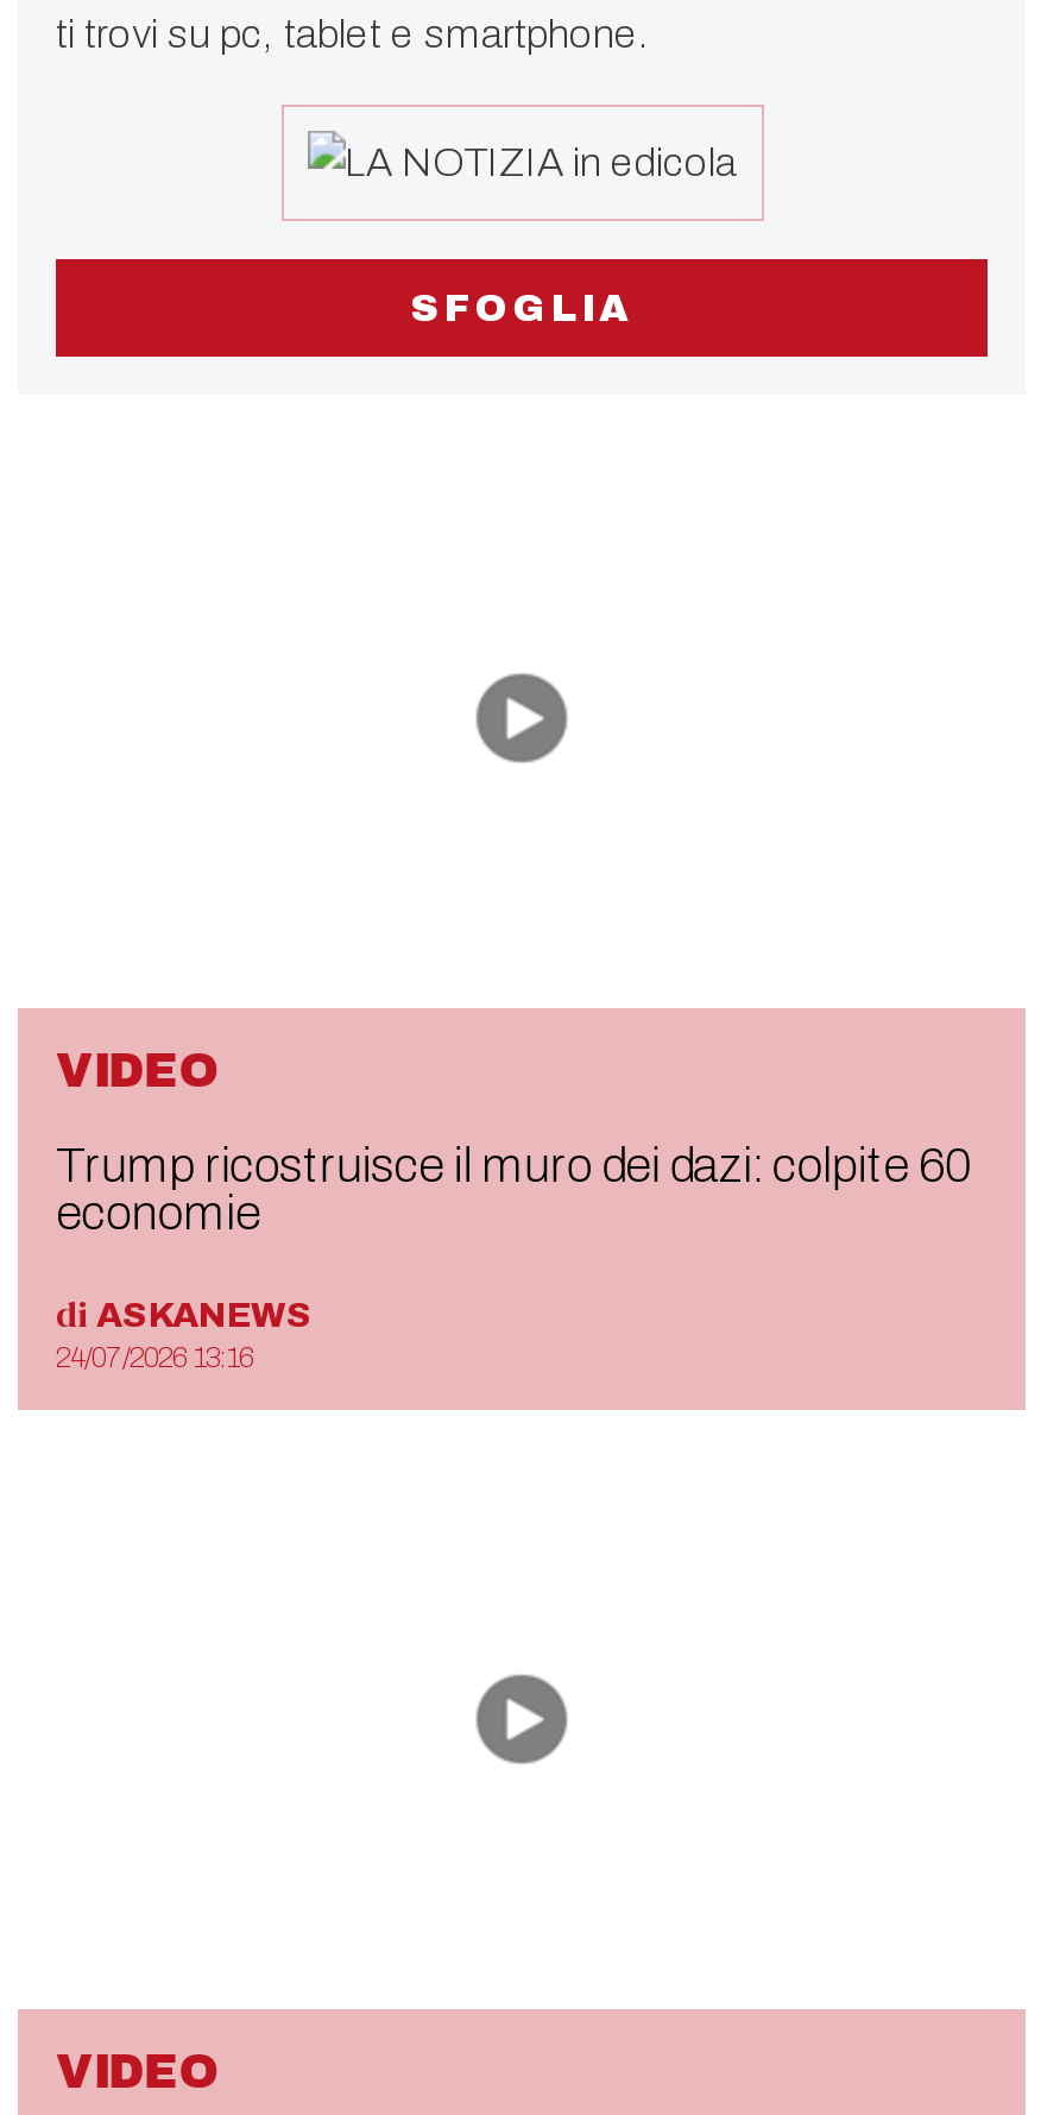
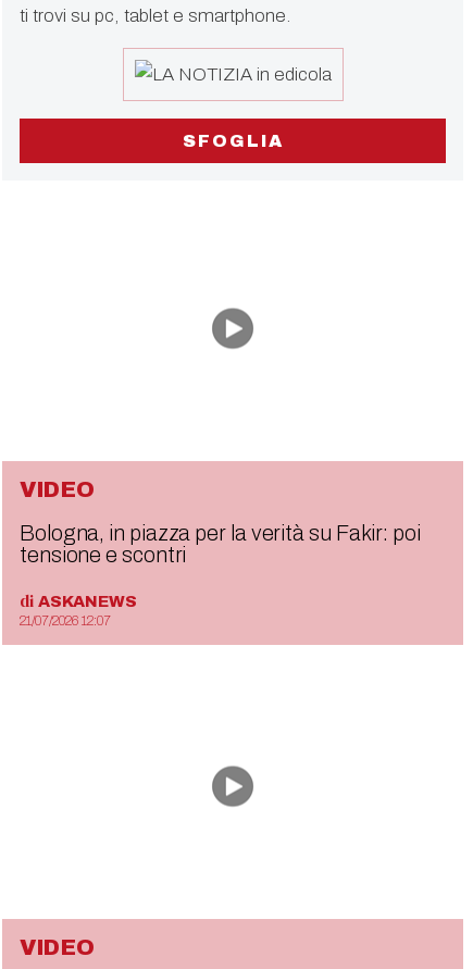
[56,1138,970,1238] Trump ricostruisce il muro dei dazi: colpite 60 | economie -> [20,521,421,566] Bologna, in piazza per la verità su Fakir: poi | tensione e scontri
[56,1340,253,1374] 24/07/2026 13:16 -> [20,613,111,628] 21/07/2026 12:07

